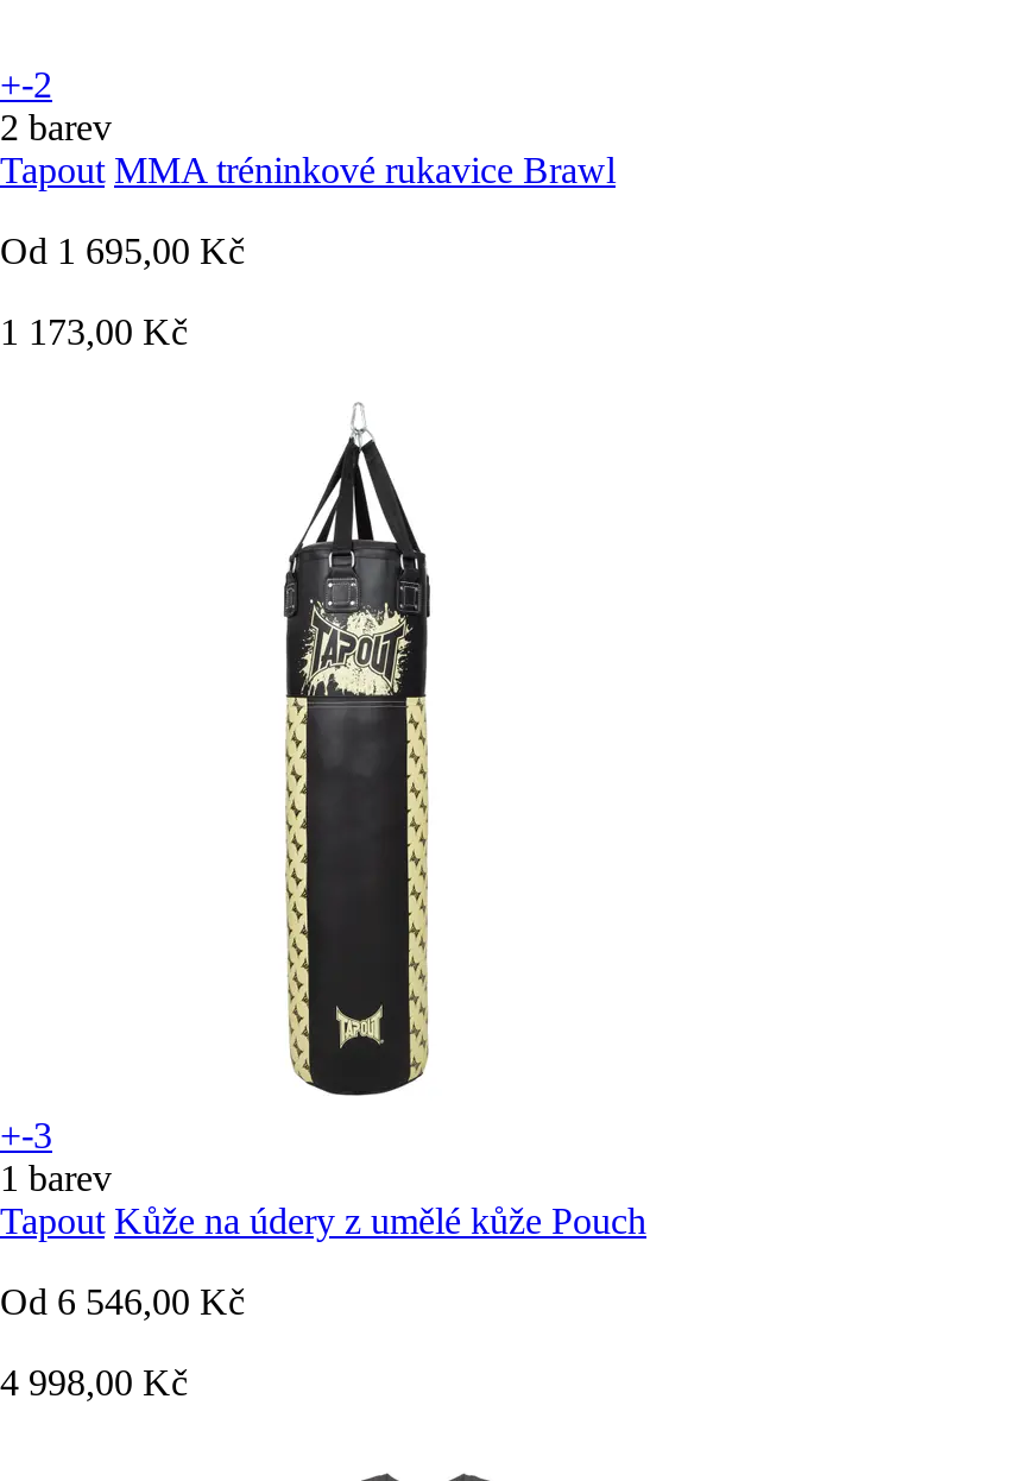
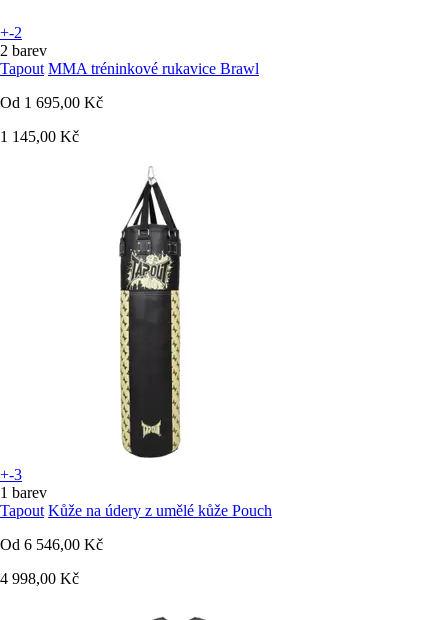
[0,312,188,352] 1 173,00 Kč -> [0,128,79,145] 1 145,00 Kč

